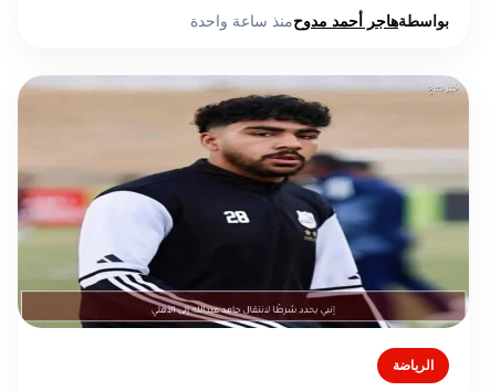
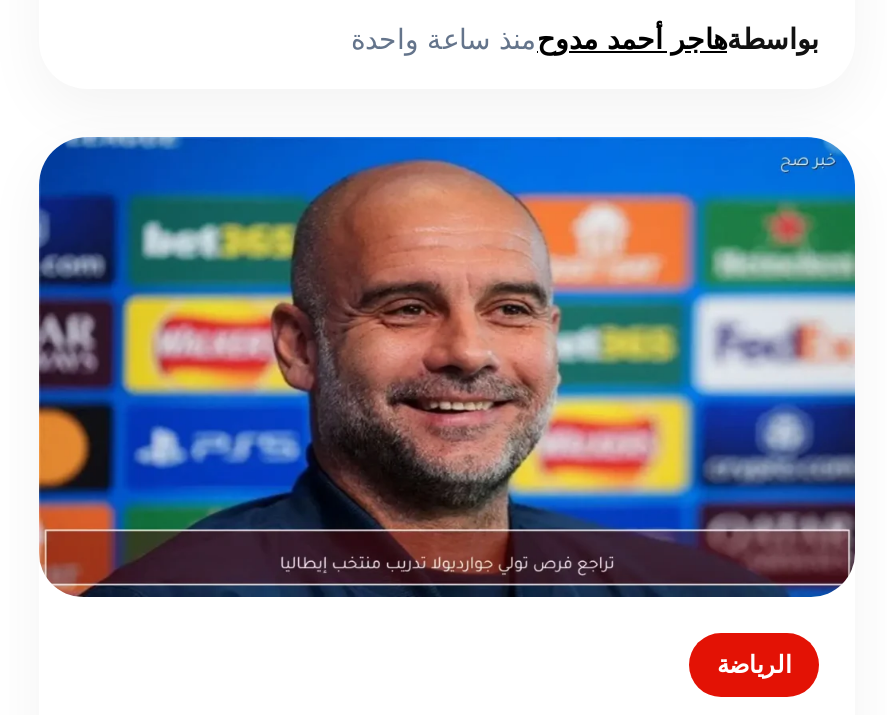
[17,74,470,329] [image] -> [37,134,857,600] [image]

